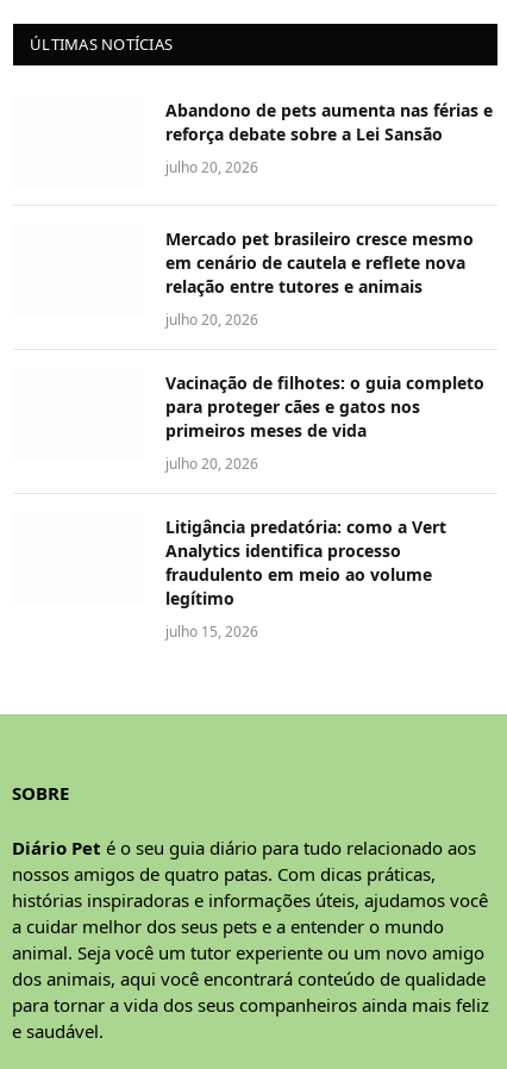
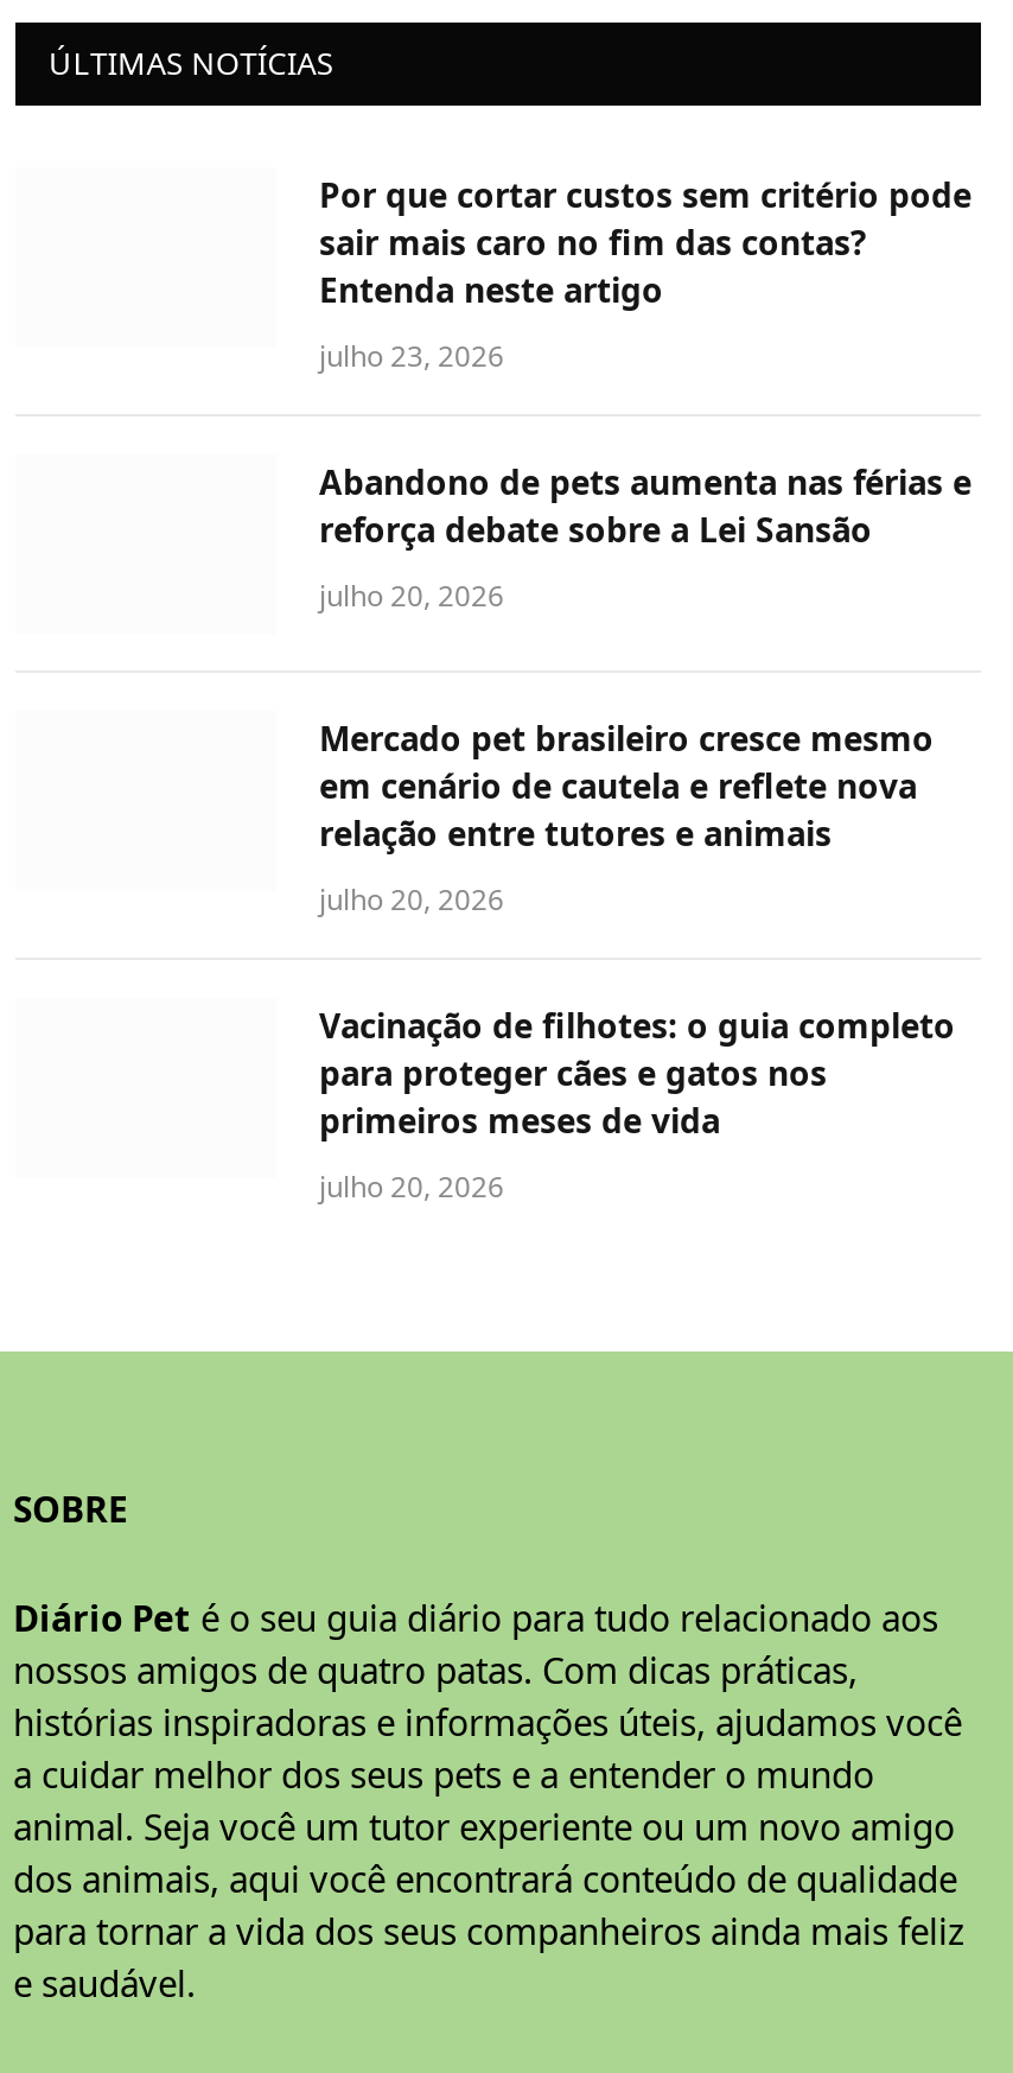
none -> [319,173,971,377] Por que cortar custos sem critério pode | sair mais caro no fim das contas? | Entenda neste artigo | julho 23, 2026
moved [165,99,493,474] -> [319,460,971,1208]: Abandono de pets aumenta nas férias e | reforça debate sobre a Lei Sansão | julho 20, 2026 | ... | primeiros meses de vida | julho 20, 2026
[165,516,446,642] Litigância predatória: como a Vert | Analytics identifica processo | fraudulento em meio ao volume | legítimo | julho 15, 2026 -> none

